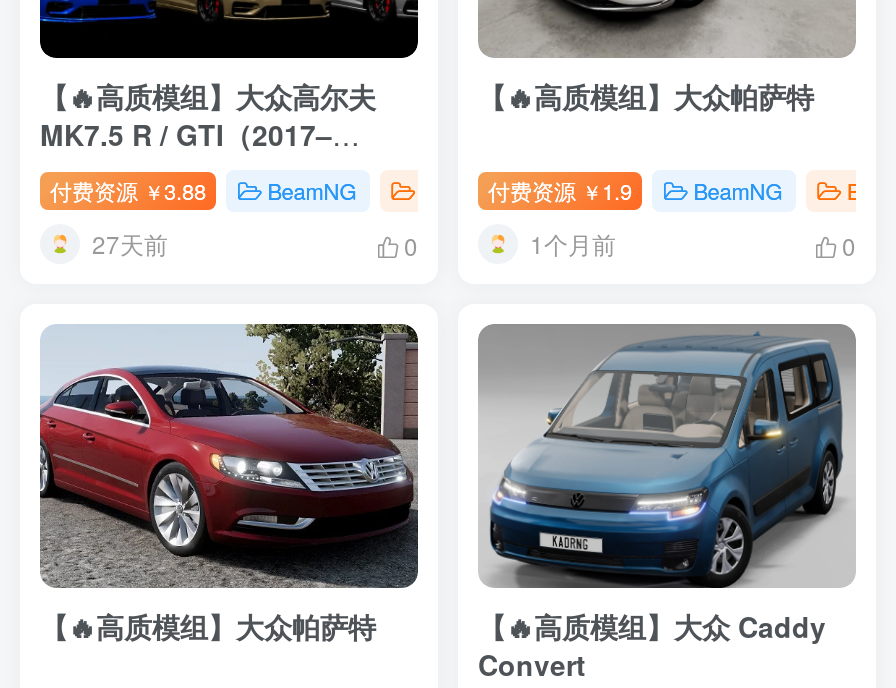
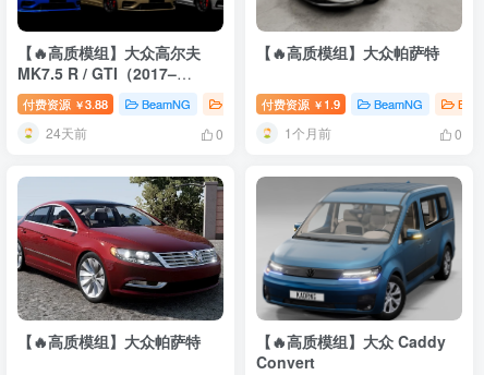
[92,227,168,261] 27天前 -> [46,124,87,142] 24天前

